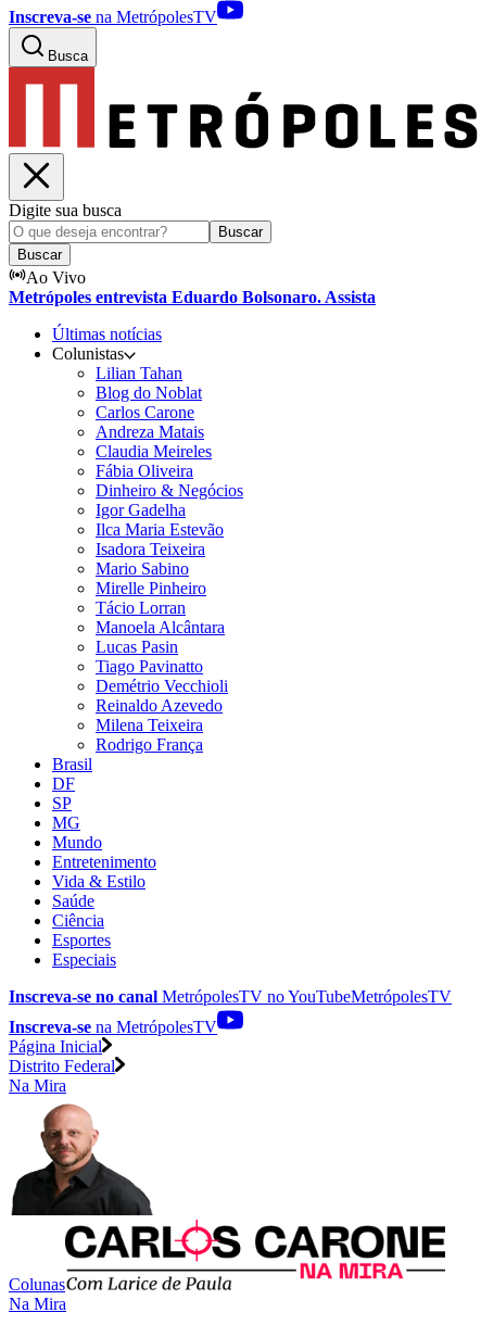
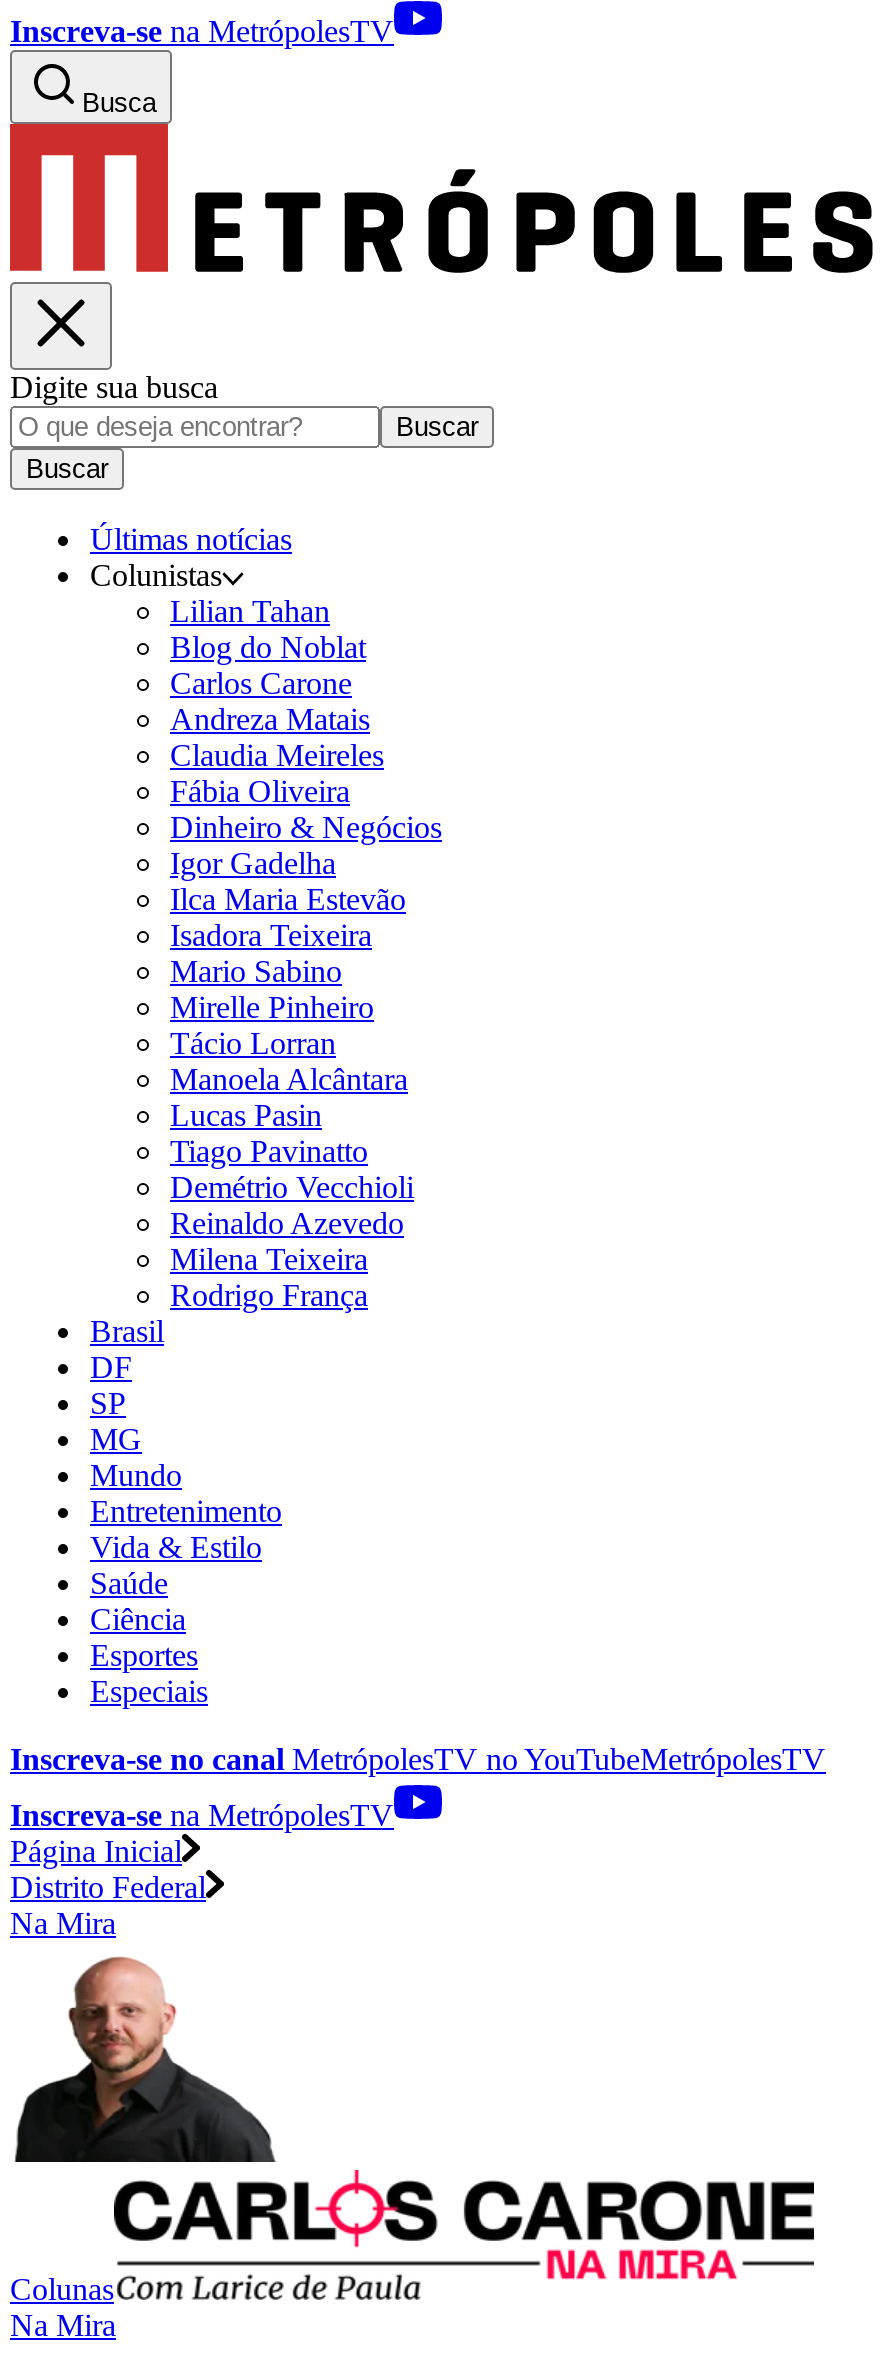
[9,268,376,306] Ao Vivo | Metrópoles entrevista Eduardo Bolsonaro. Assista -> none

